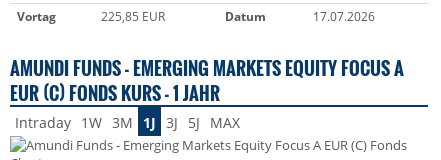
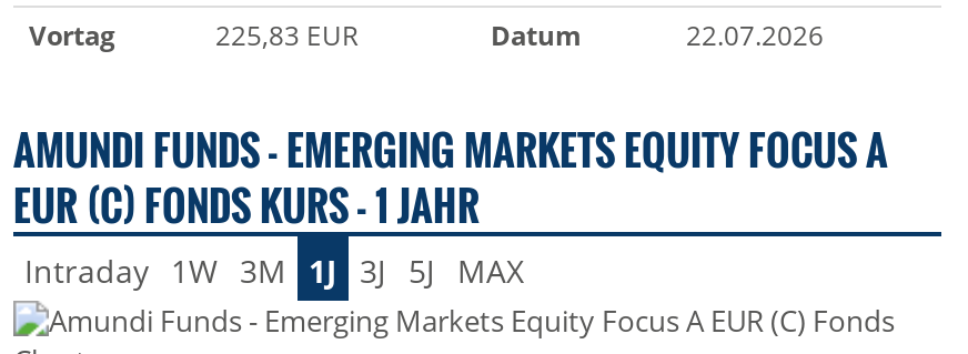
[101,8,165,25] 225,85 EUR -> [215,17,357,54] 225,83 EUR
[313,8,375,25] 17.07.2026 -> [686,17,824,54] 22.07.2026

